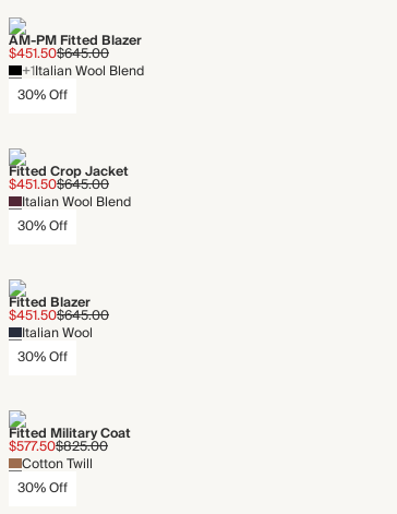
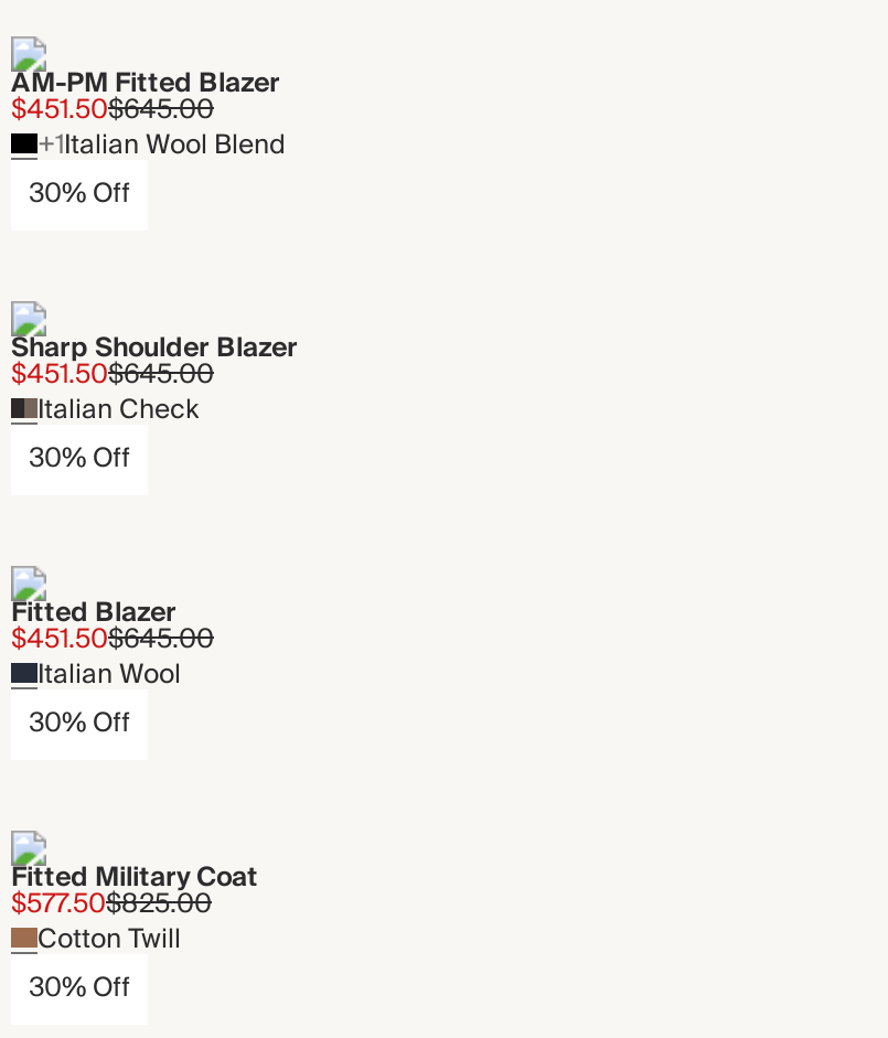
[9,160,129,183] Fitted Crop Jacket -> [11,325,298,372] Sharp Shoulder Blazer
[22,191,131,214] Italian Wool Blend -> [38,387,199,434] Italian Check

